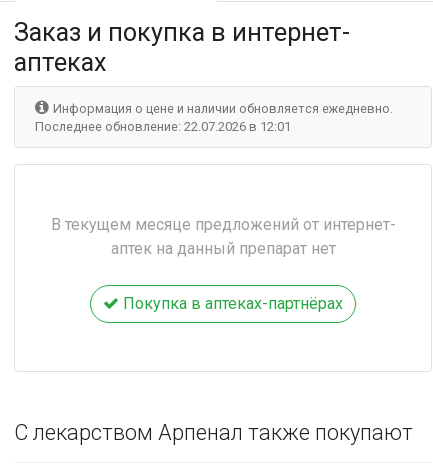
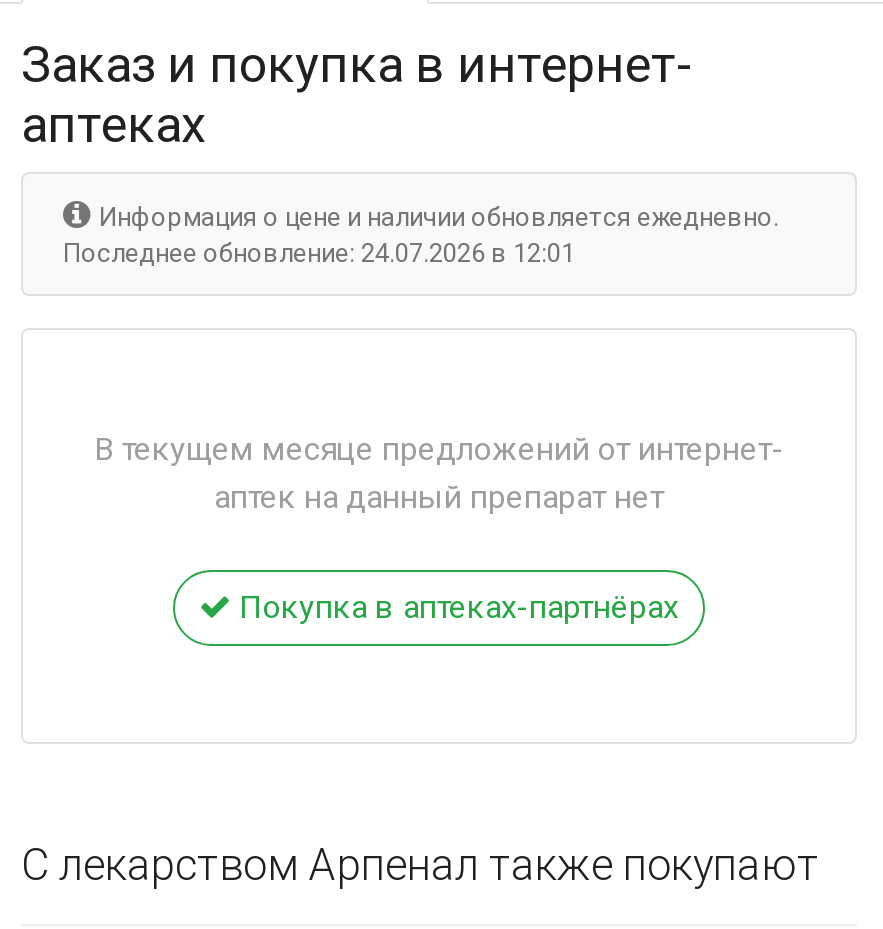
[35,119,291,134] Последнее обновление: 22.07.2026 в 12:01 -> [63,238,575,268] Последнее обновление: 24.07.2026 в 12:01

